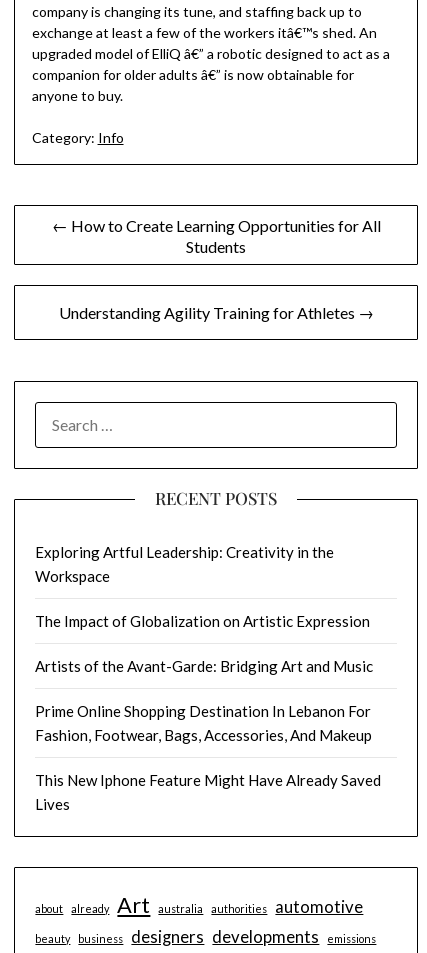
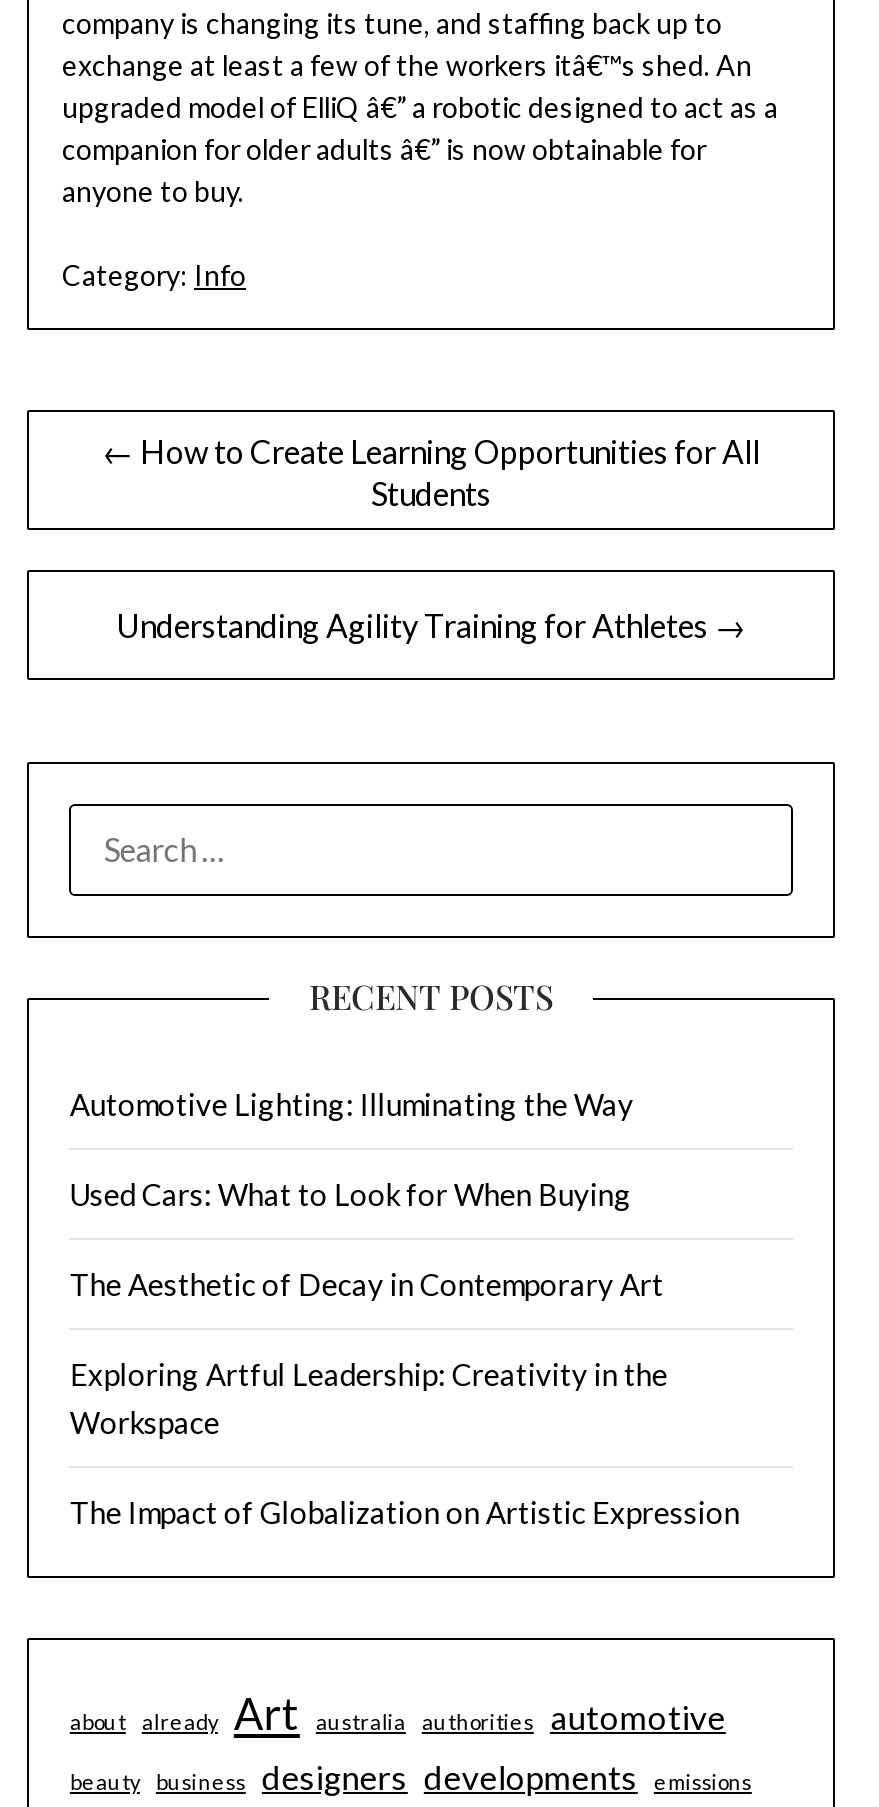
none -> [70,1087,664,1303] Automotive Lighting: Illuminating the Way | Used Cars: What to Look for When Buying | The Aesthetic of Decay in Contemporary Art
moved [35,543,370,630] -> [70,1357,740,1531]: Exploring Artful Leadership: Creativity in the | Workspace | The Impact of Globalization on Artistic Expression
[35,657,381,813] Artists of the Avant-Garde: Bridging Art and Music | Prime Online Shopping Destination In Lebanon For | Fashion, Footwear, Bags, Accessories, And Makeup | This New Iphone Feature Might Have Already Saved | Lives -> none

